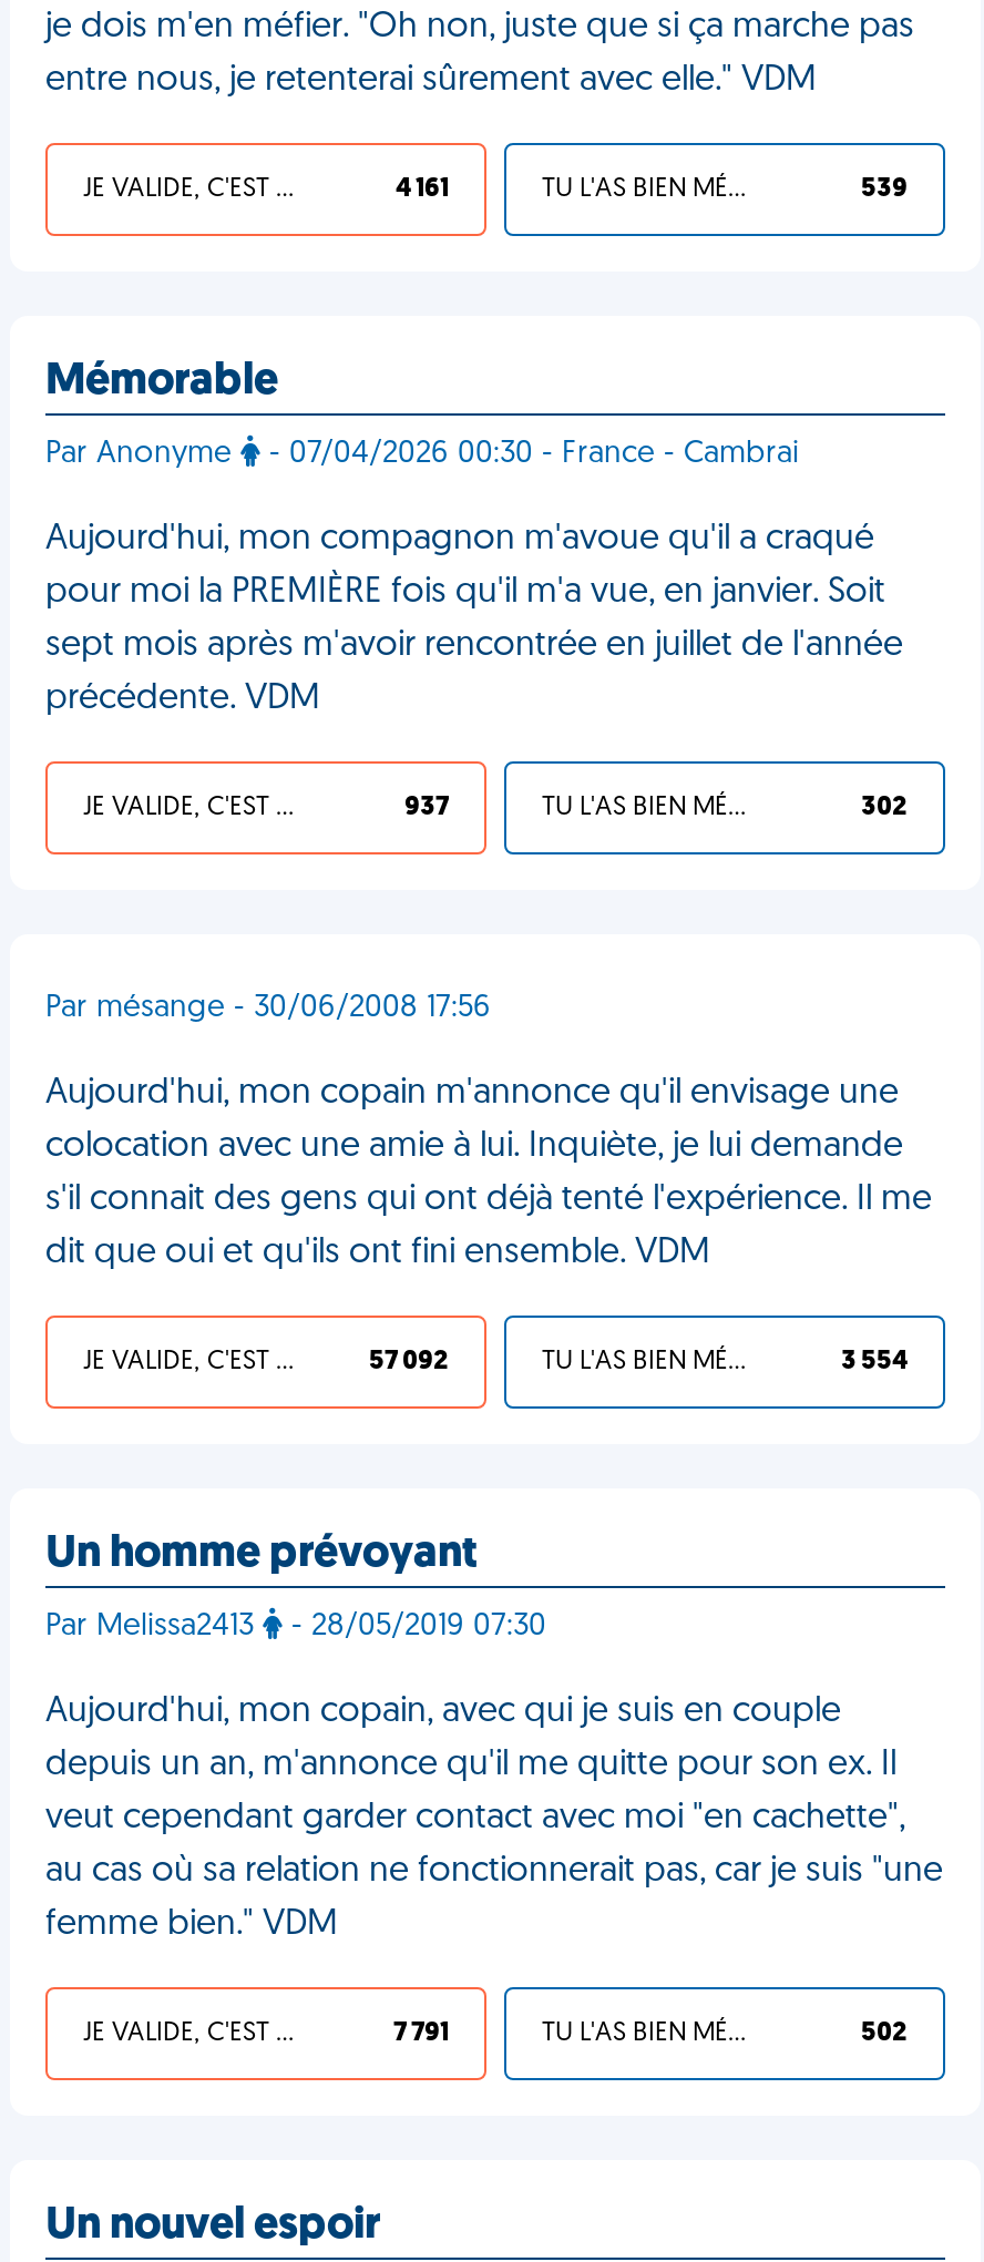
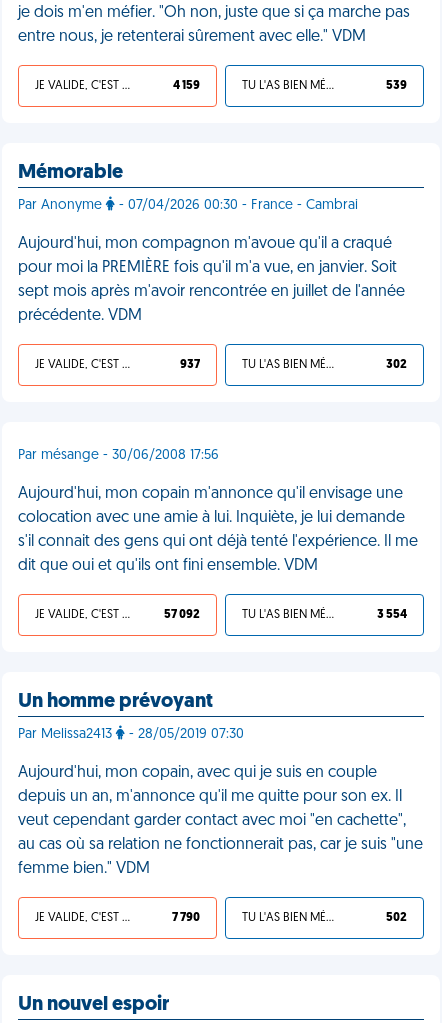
[396,176,449,203] 4 161 -> [173,80,200,92] 4 159
[393,2020,449,2047] 7 791 -> [172,912,200,924] 7 790

